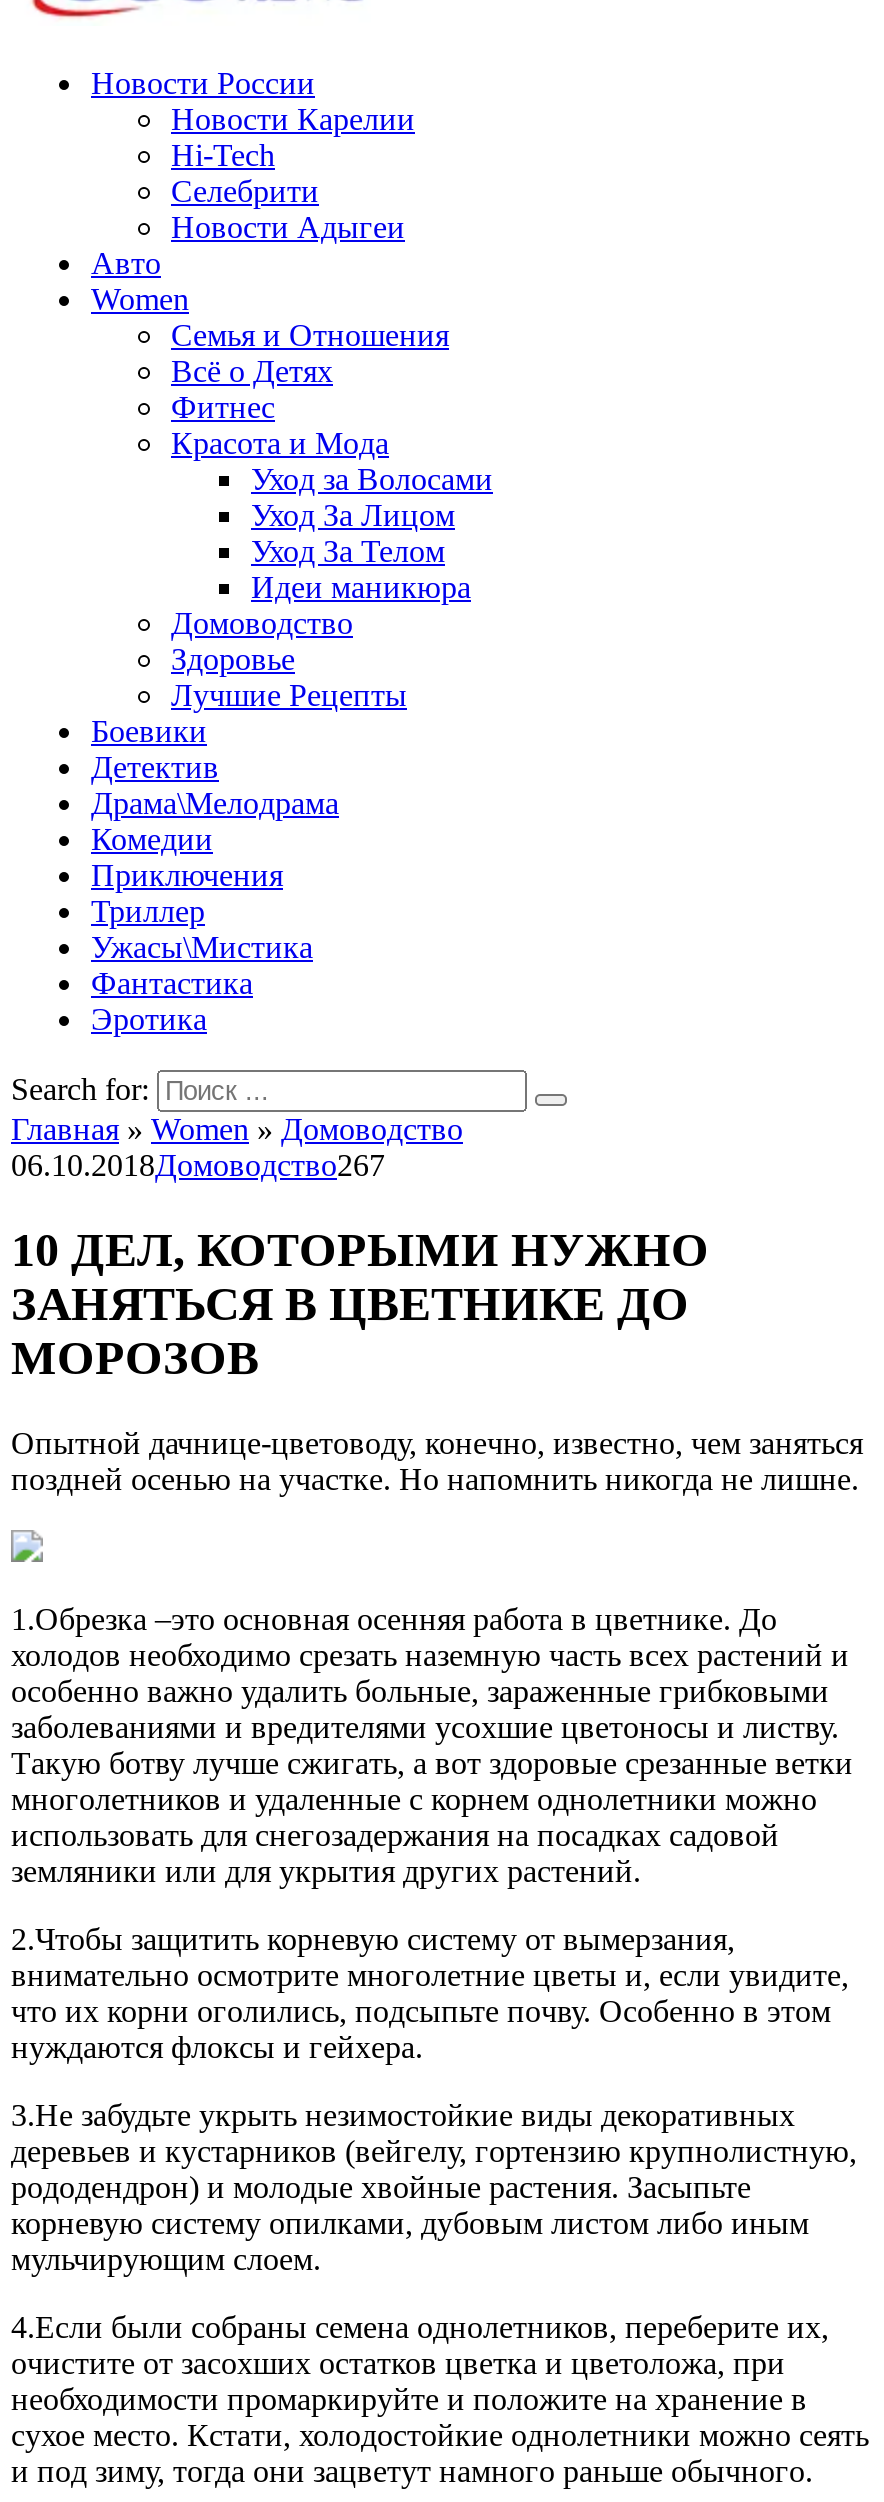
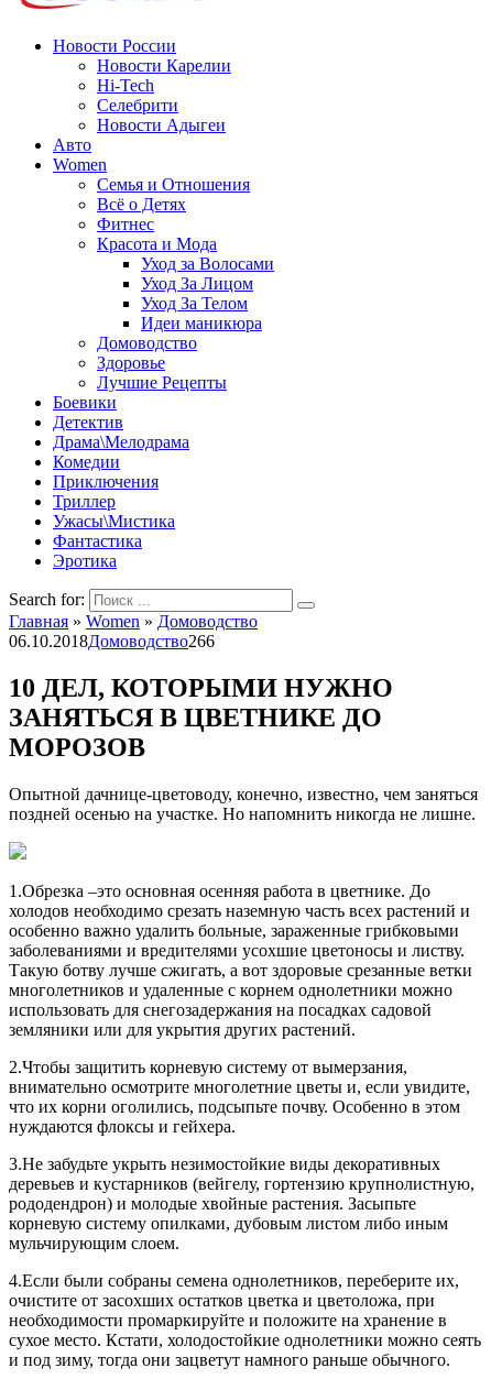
[11,1148,385,1182] 06.10.2018Домоводство267 -> [9,632,215,650] 06.10.2018Домоводство266

